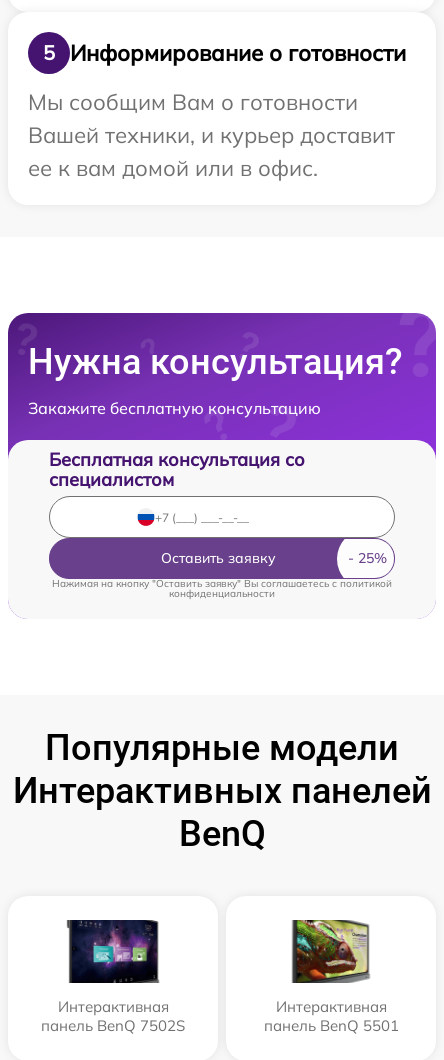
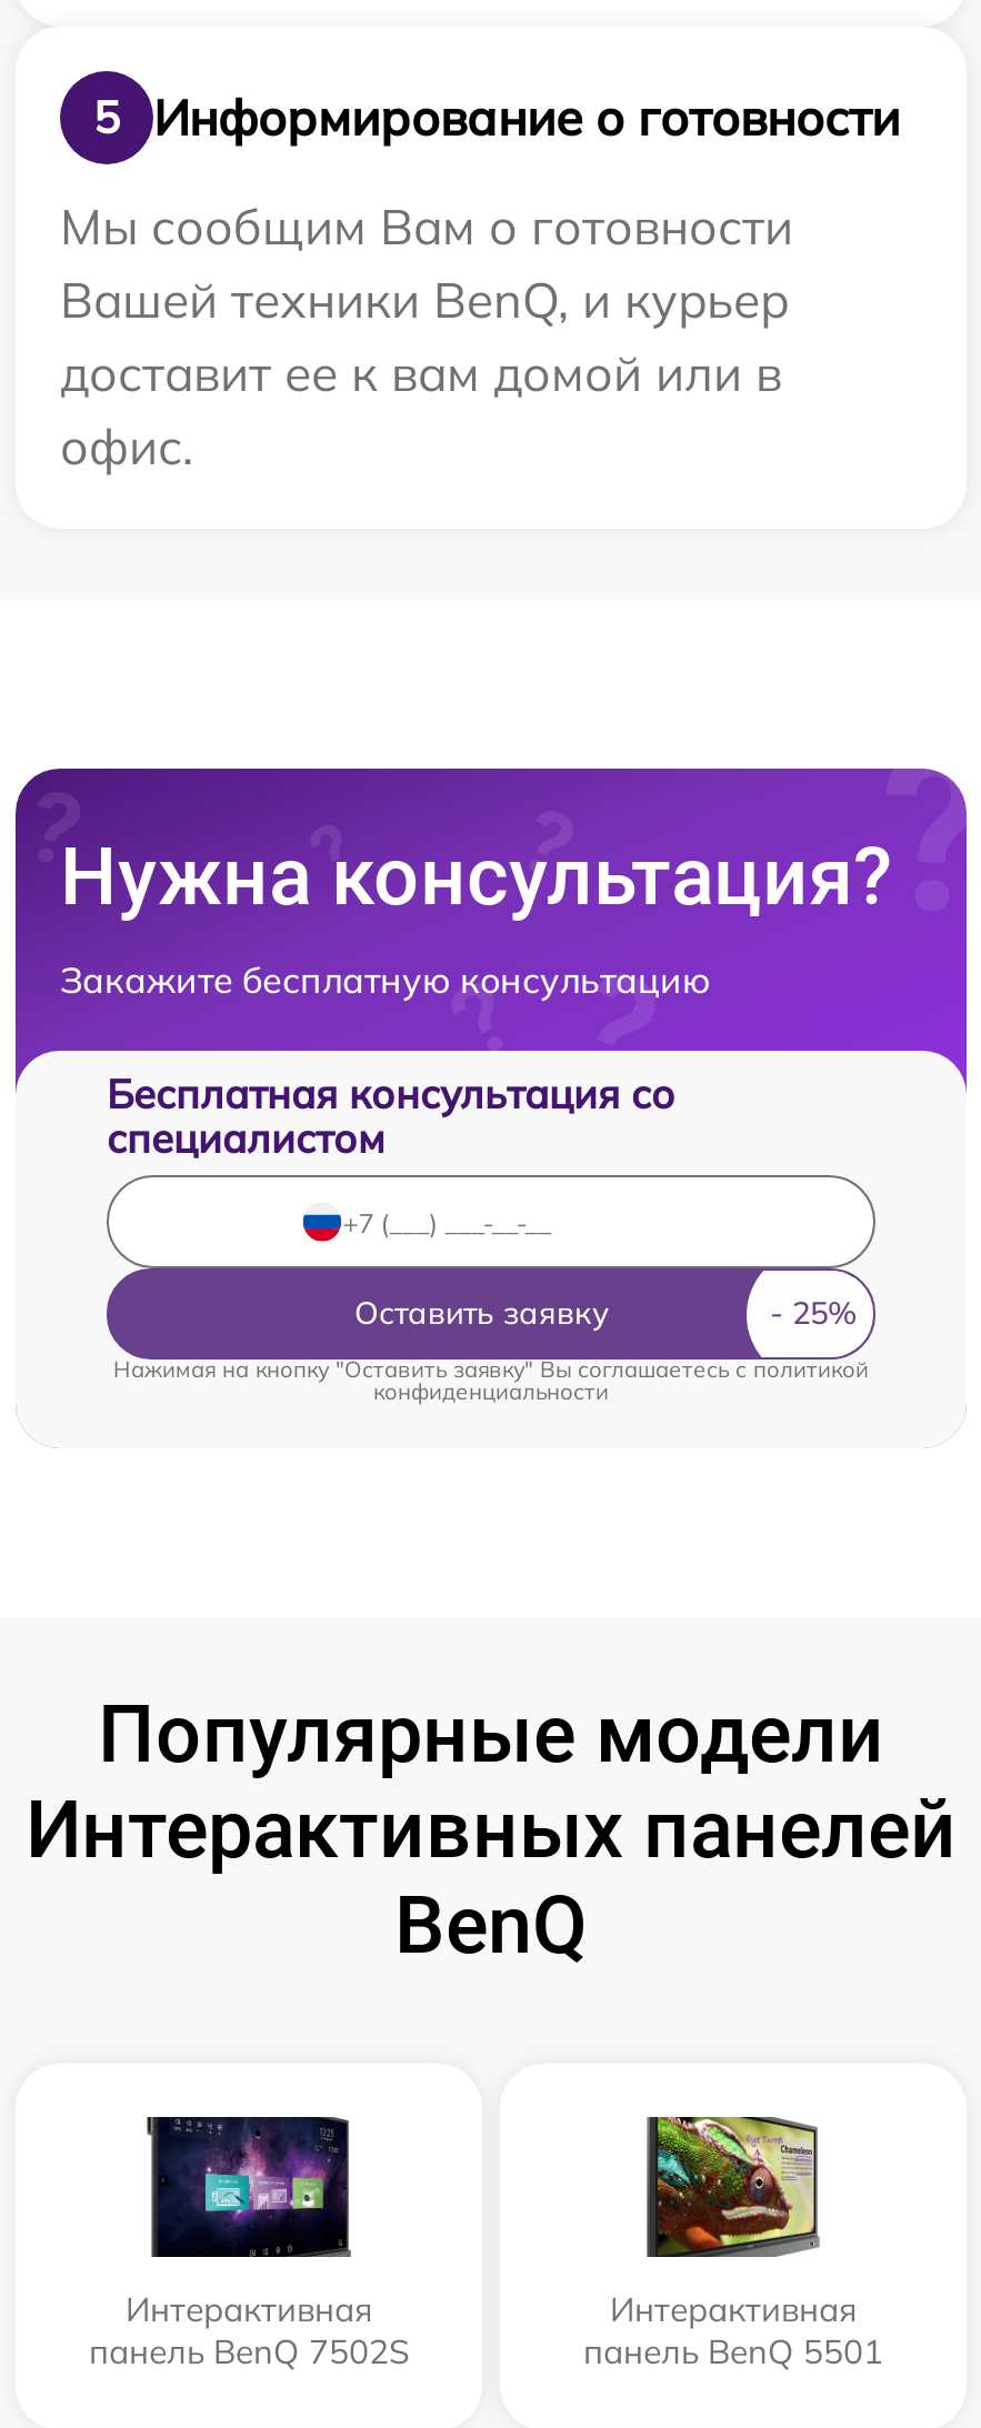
[28,121,395,182] Вашей техники, и курьер доставит | ее к вам домой или в офис. -> [60,269,789,478] Вашей техники BenQ, и курьер | доставит ее к вам домой или в | офис.

